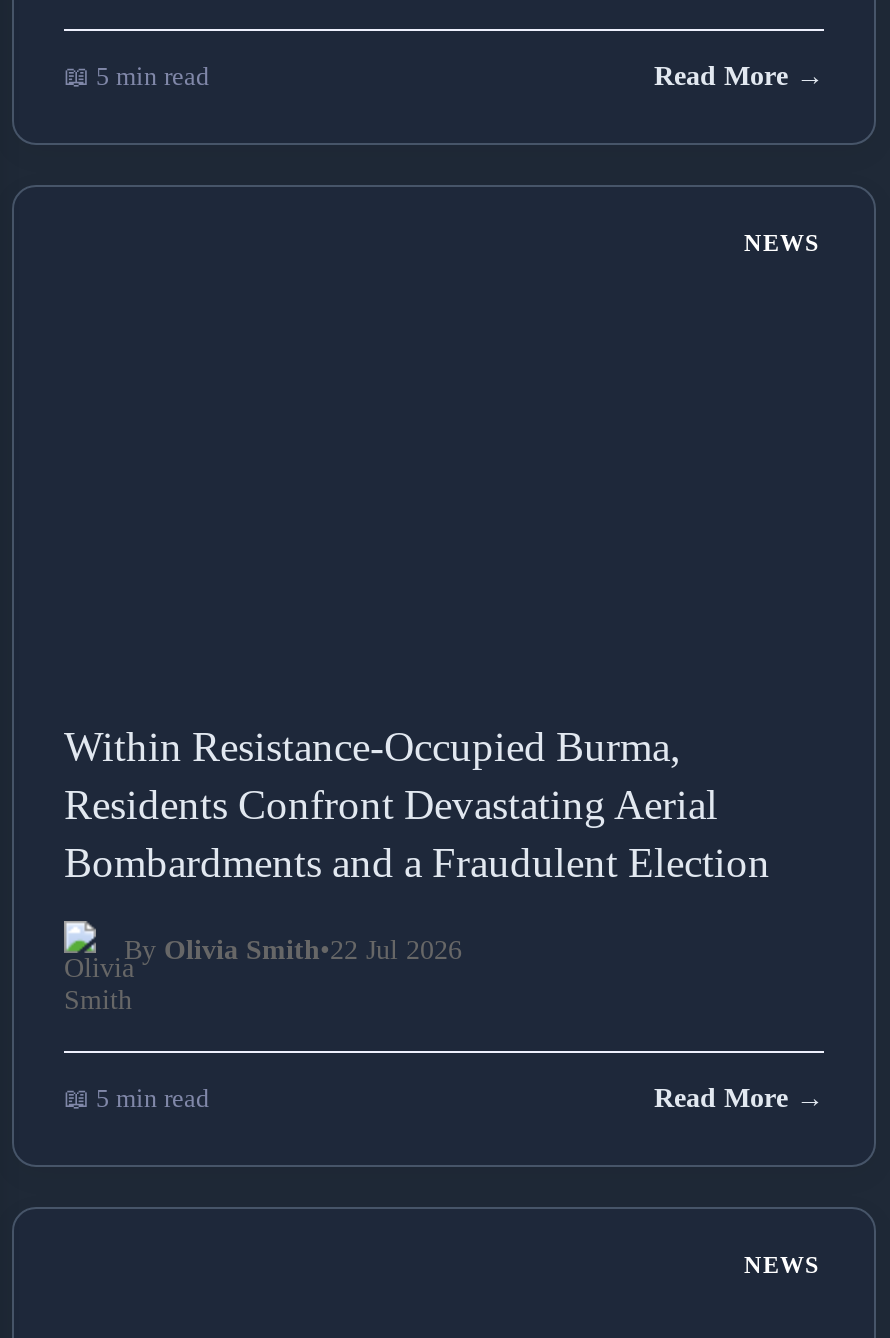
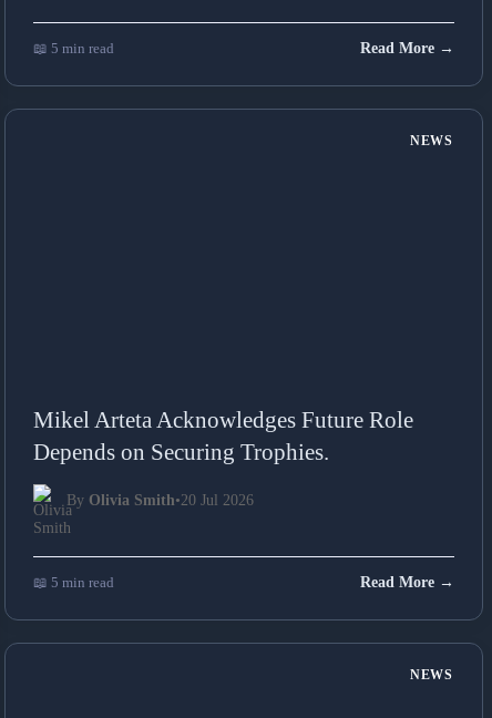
[64,724,770,886] Within Resistance-Occupied Burma, | Residents Confront Devastating Aerial | Bombardments and a Fraudulent Election -> [33,407,413,465] Mikel Arteta Acknowledges Future Role | Depends on Securing Trophies.
[124,936,462,966] By Olivia Smith•22 Jul 2026 -> [66,492,254,509] By Olivia Smith•20 Jul 2026

